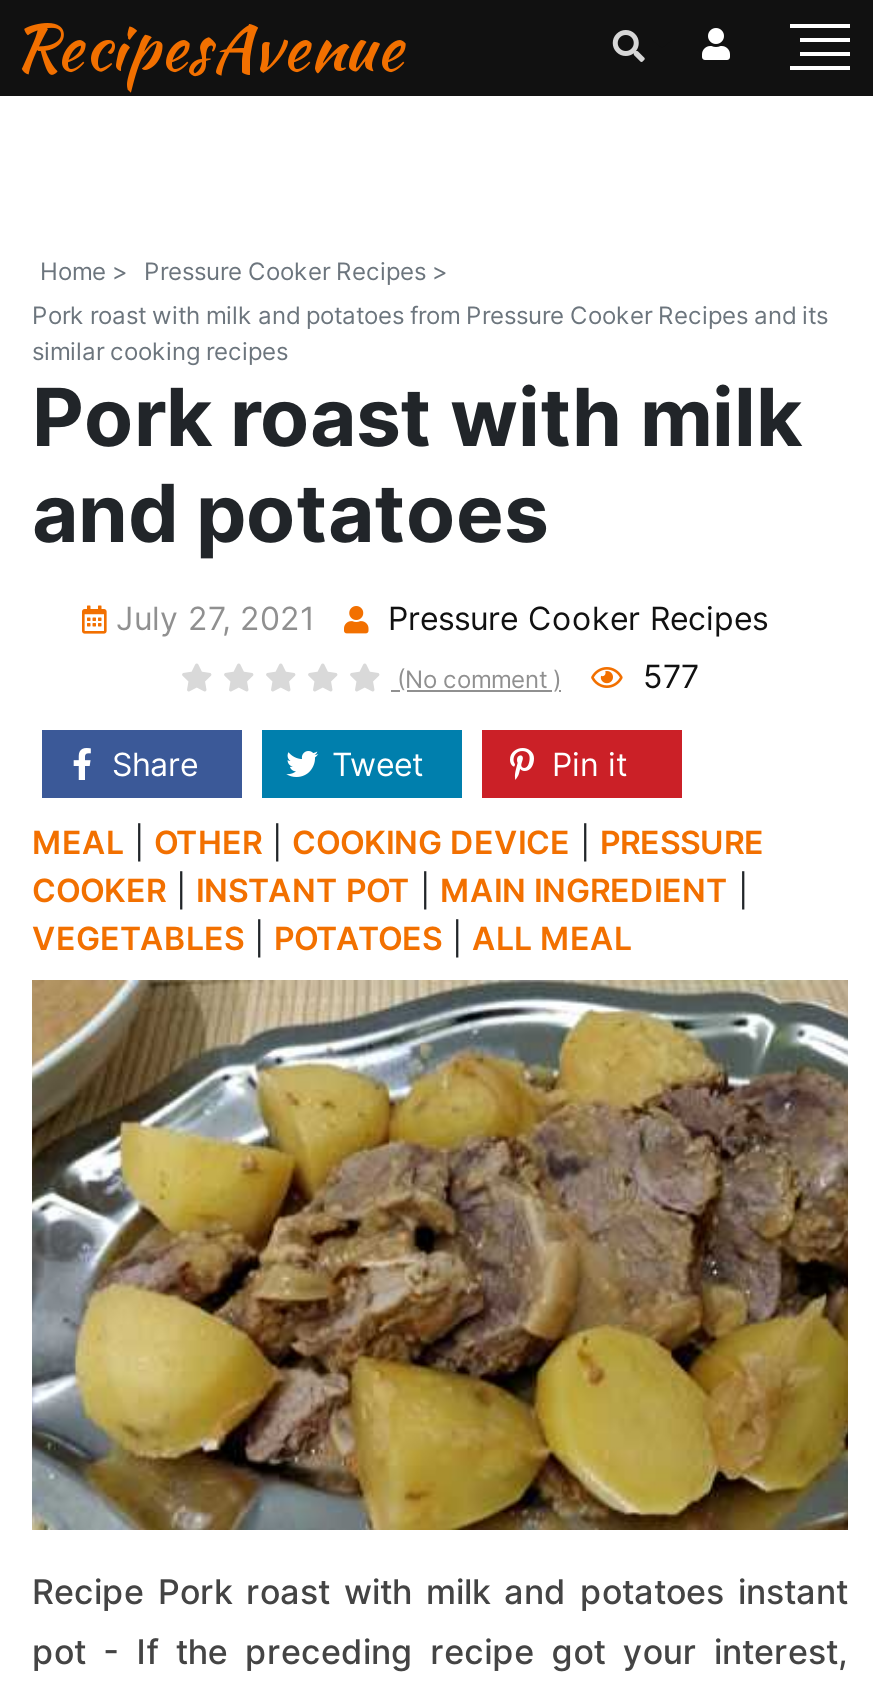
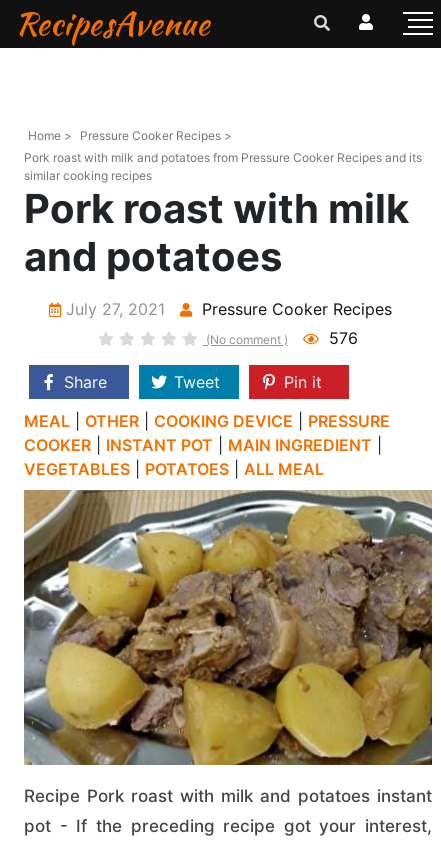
[643,656,699,696] 577 -> [329,328,358,348] 576

